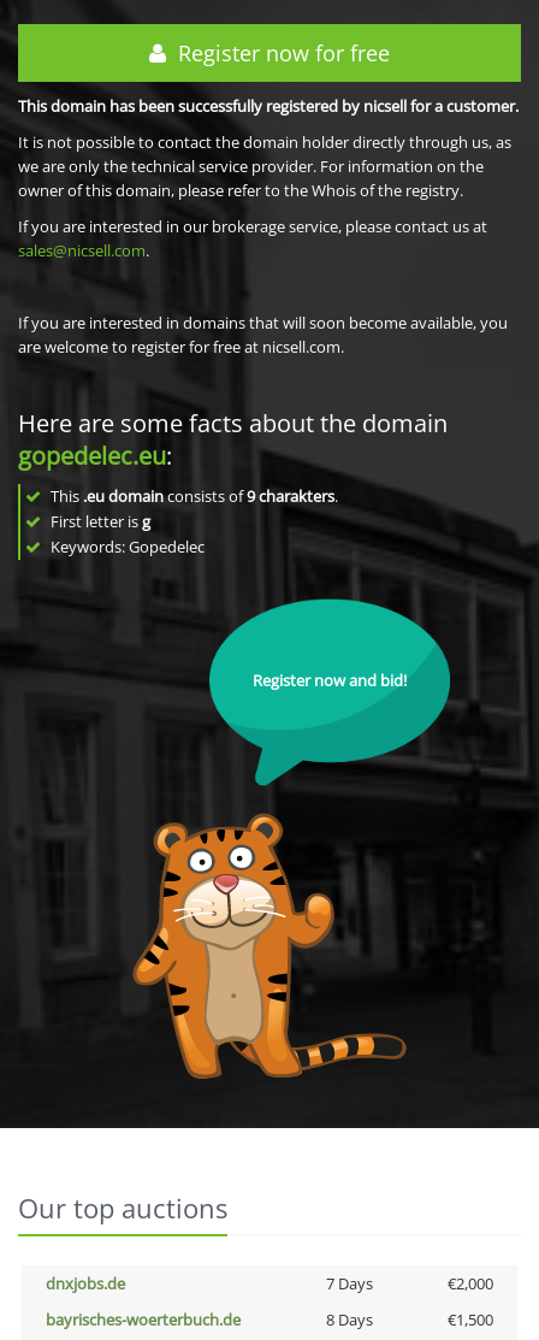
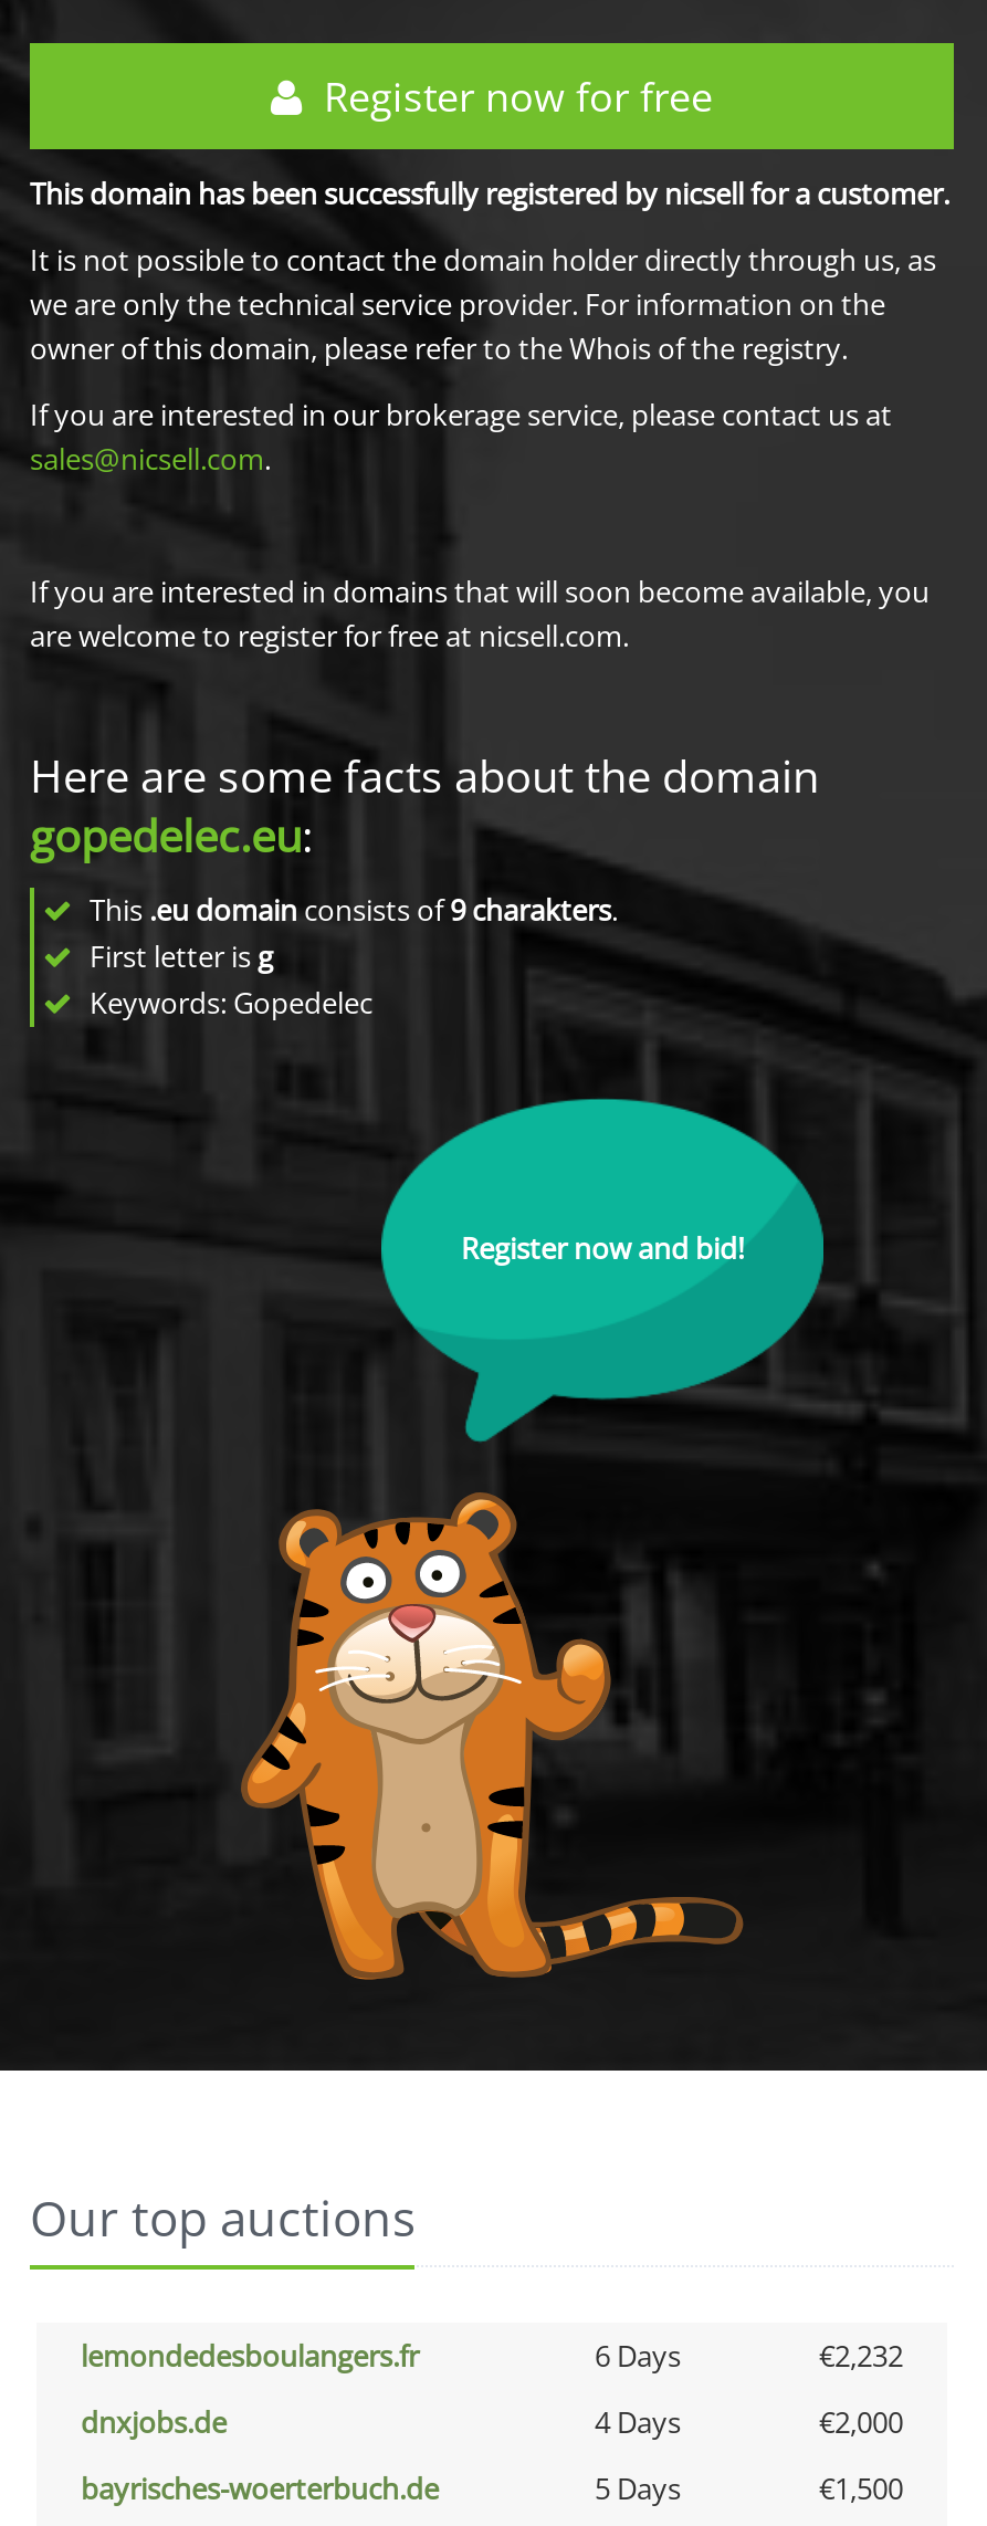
none -> [81,2336,903,2376] lemondedesboulangers.fr | 6 Days | €2,232
[325,1273,372,1294] 7 Days -> [595,2402,681,2442] 4 Days
[325,1309,372,1330] 8 Days -> [595,2469,681,2508] 5 Days

